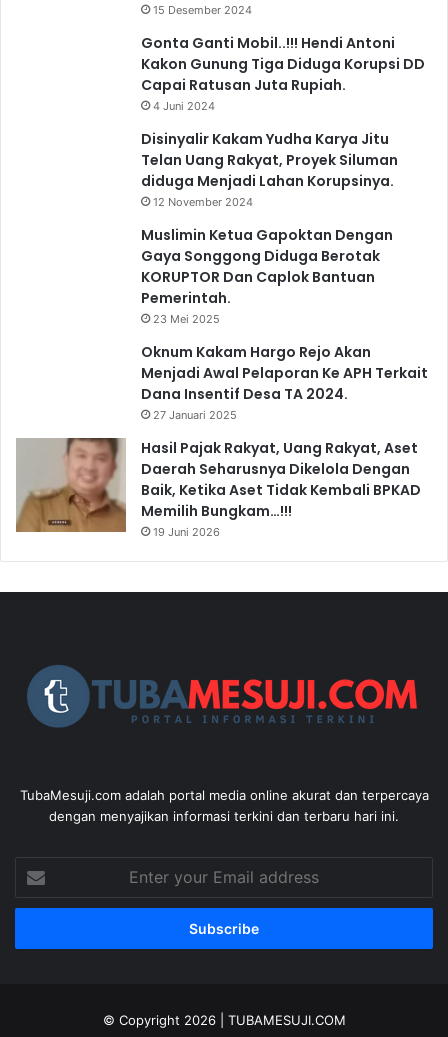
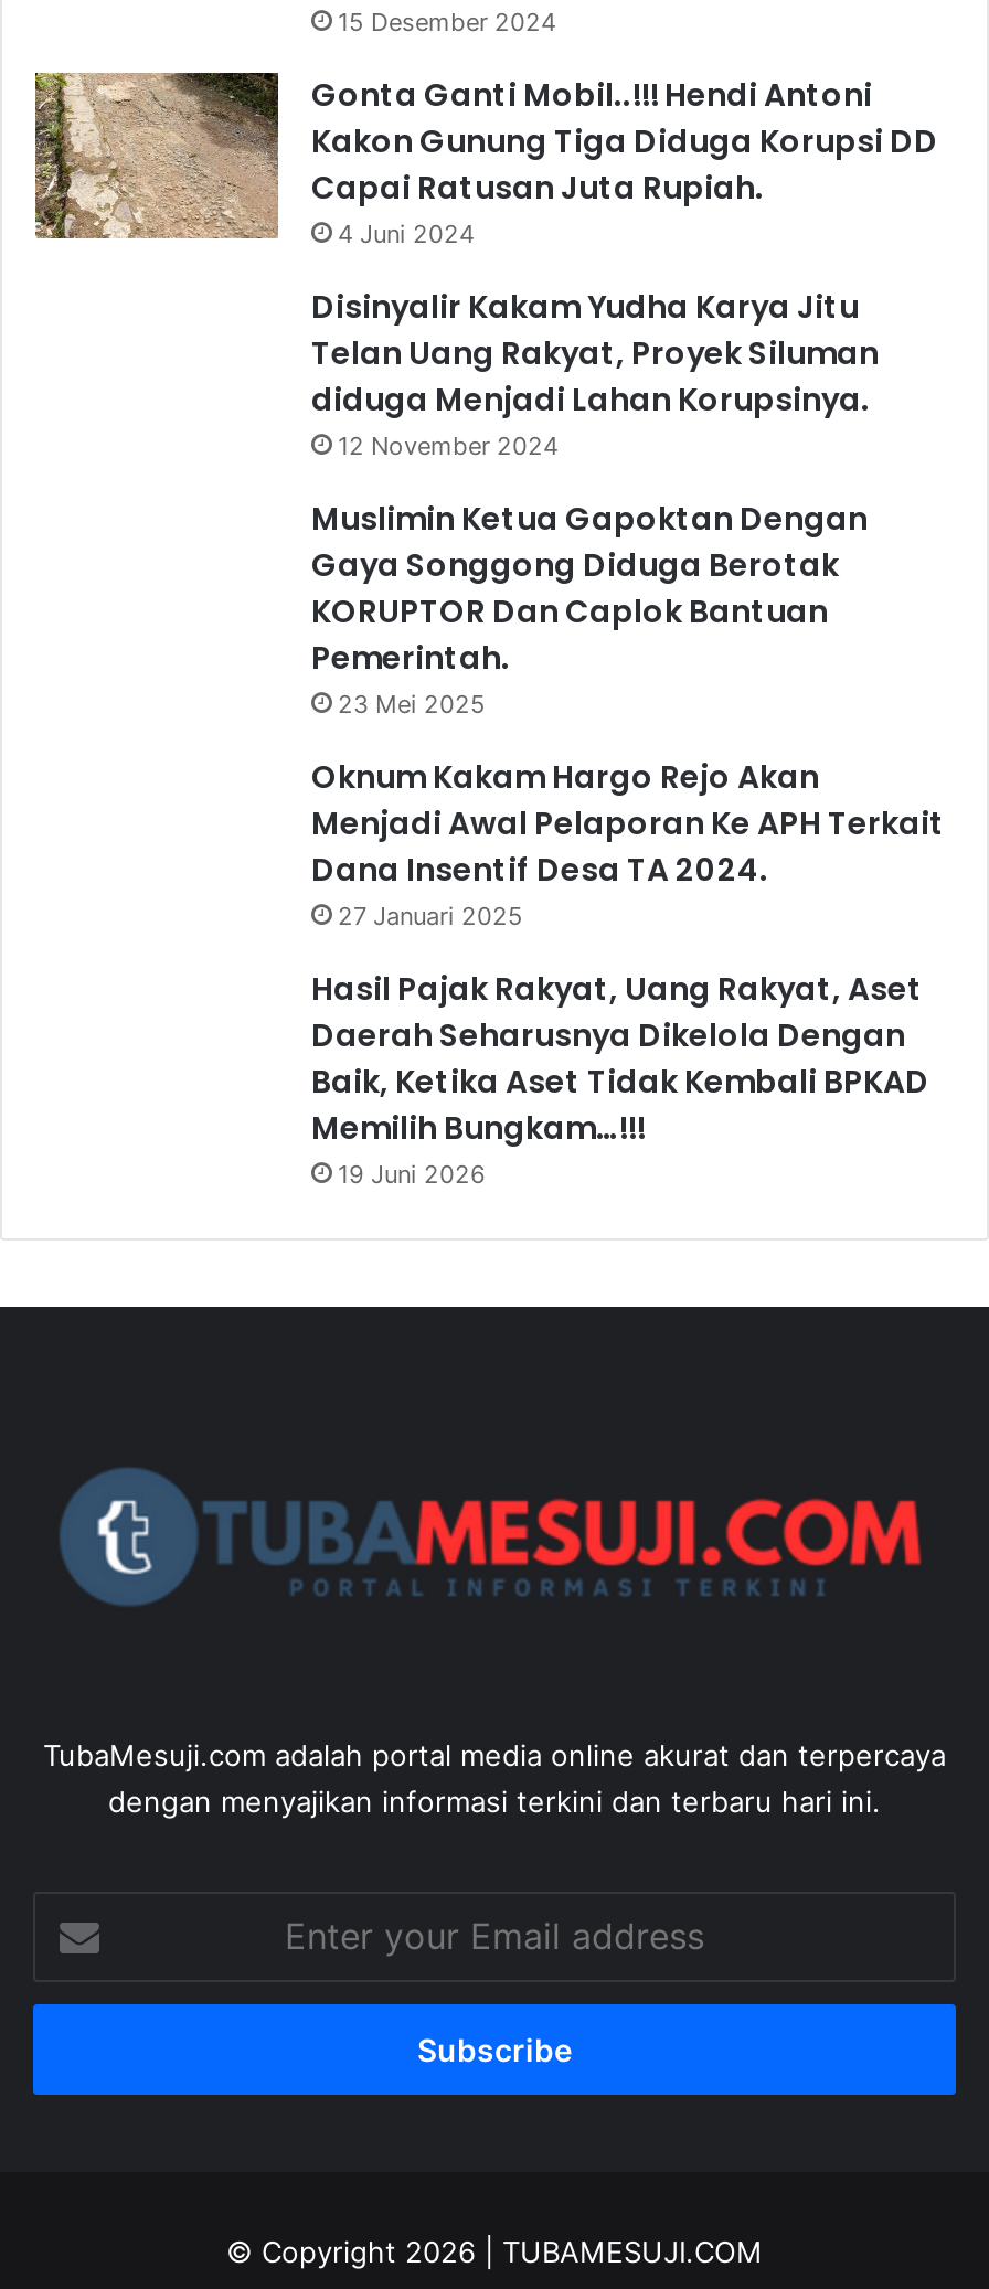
none -> [33,71,280,241] [image]
[15,437,127,533] [image] -> none

